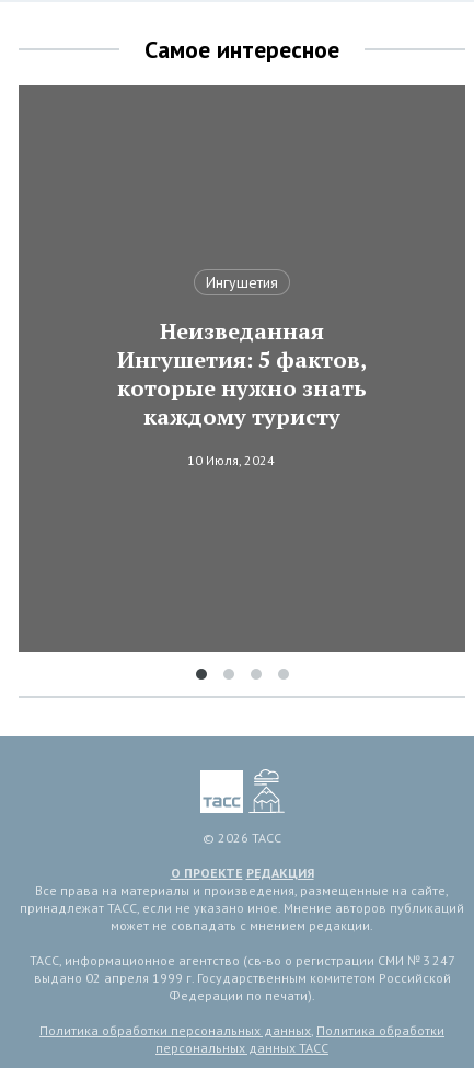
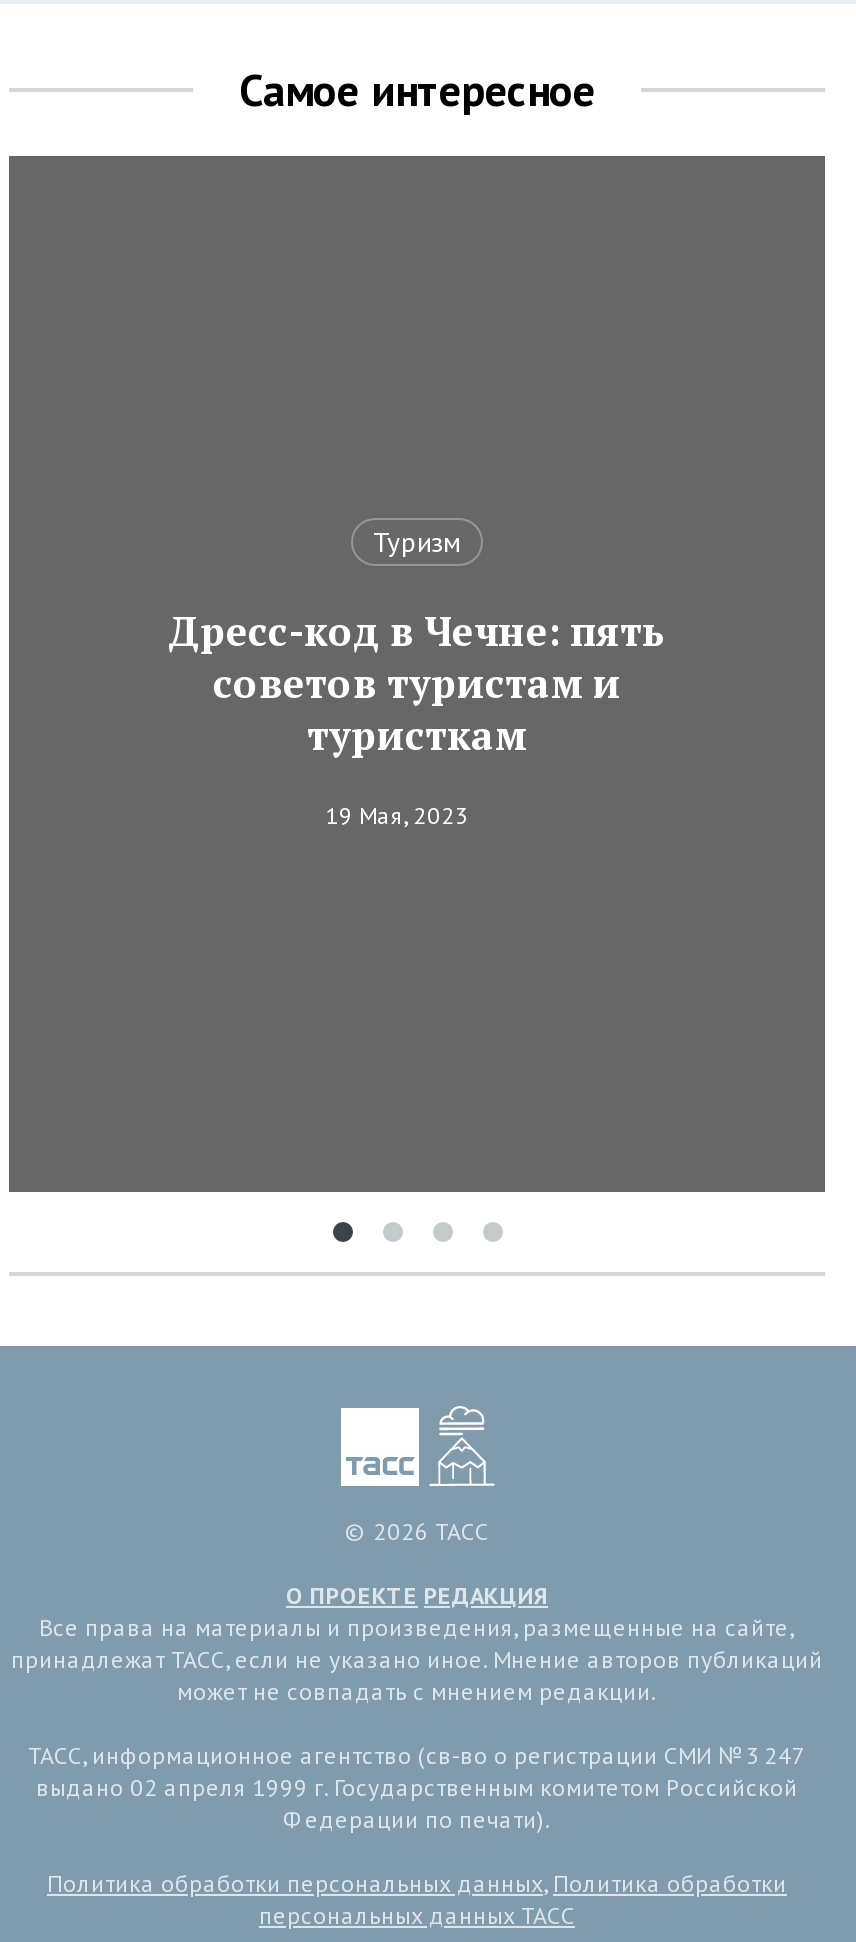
[206,273,278,292] Ингушетия -> [373,524,461,560] Туризм
[117,316,367,431] Неизведанная | Ингушетия: 5 фактов, | которые нужно знать | каждому туристу -> [168,604,666,762] Дресс-код в Чечне: пять | советов туристам и | туристкам
[187,452,275,468] 10 Июля, 2024 -> [325,800,469,830] 19 Мая, 2023

